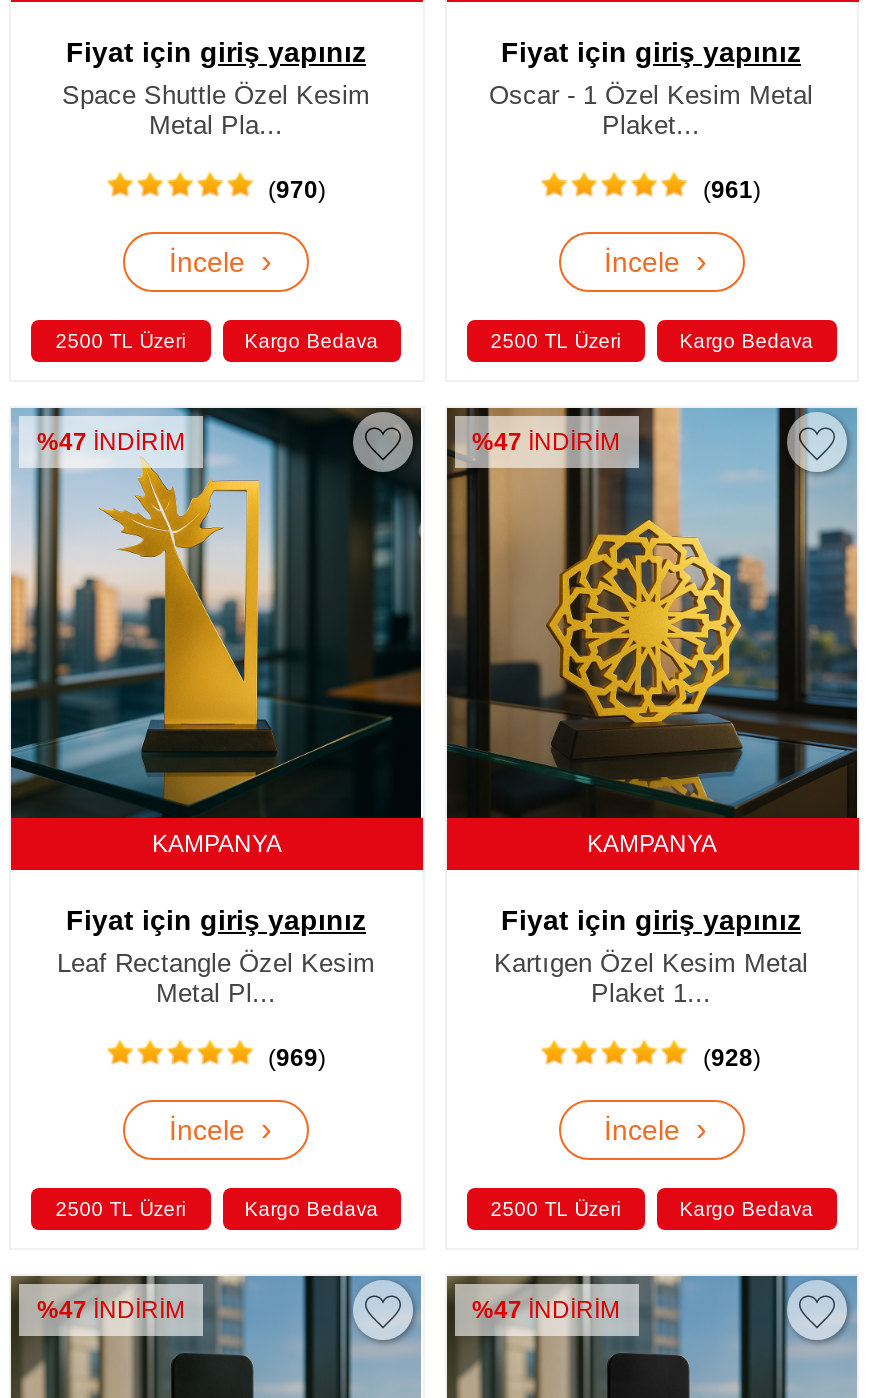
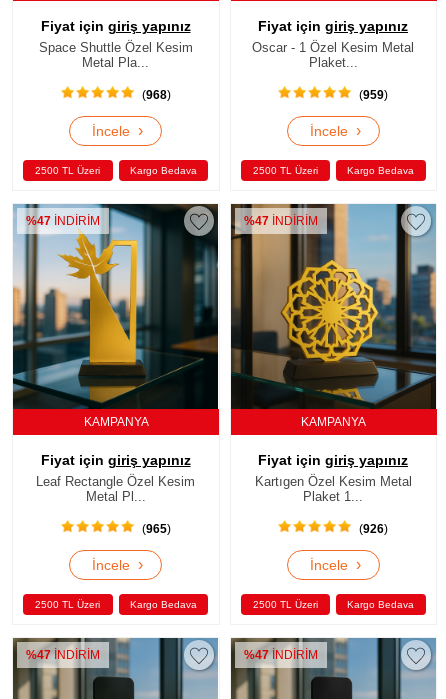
[256,176,326,204] (970) -> [135,88,170,102] (968)
[691,176,761,204] (961) -> [353,88,388,102] (959)
[256,1044,326,1072] (969) -> [135,522,170,536] (965)
[691,1044,761,1072] (928) -> [353,522,388,536] (926)

